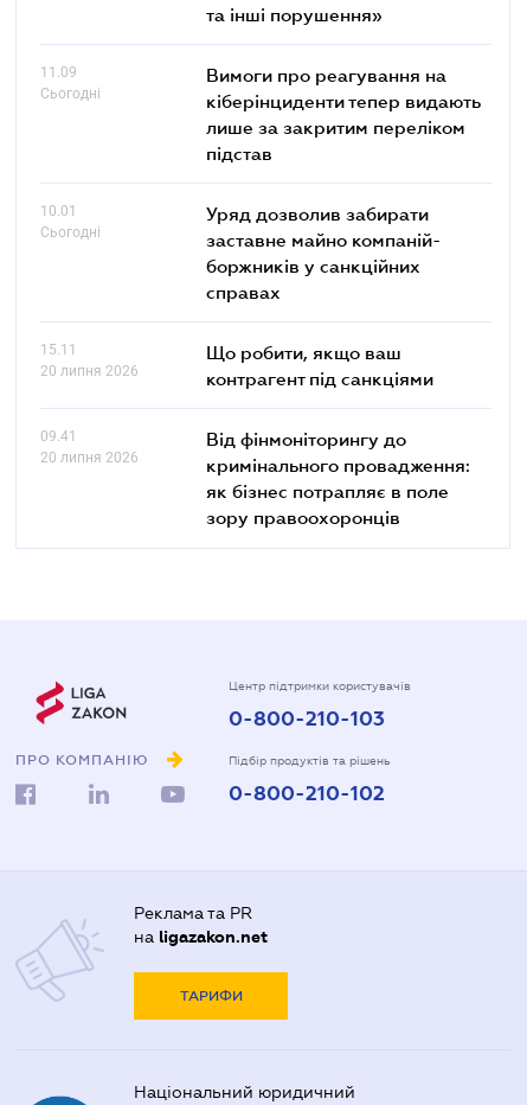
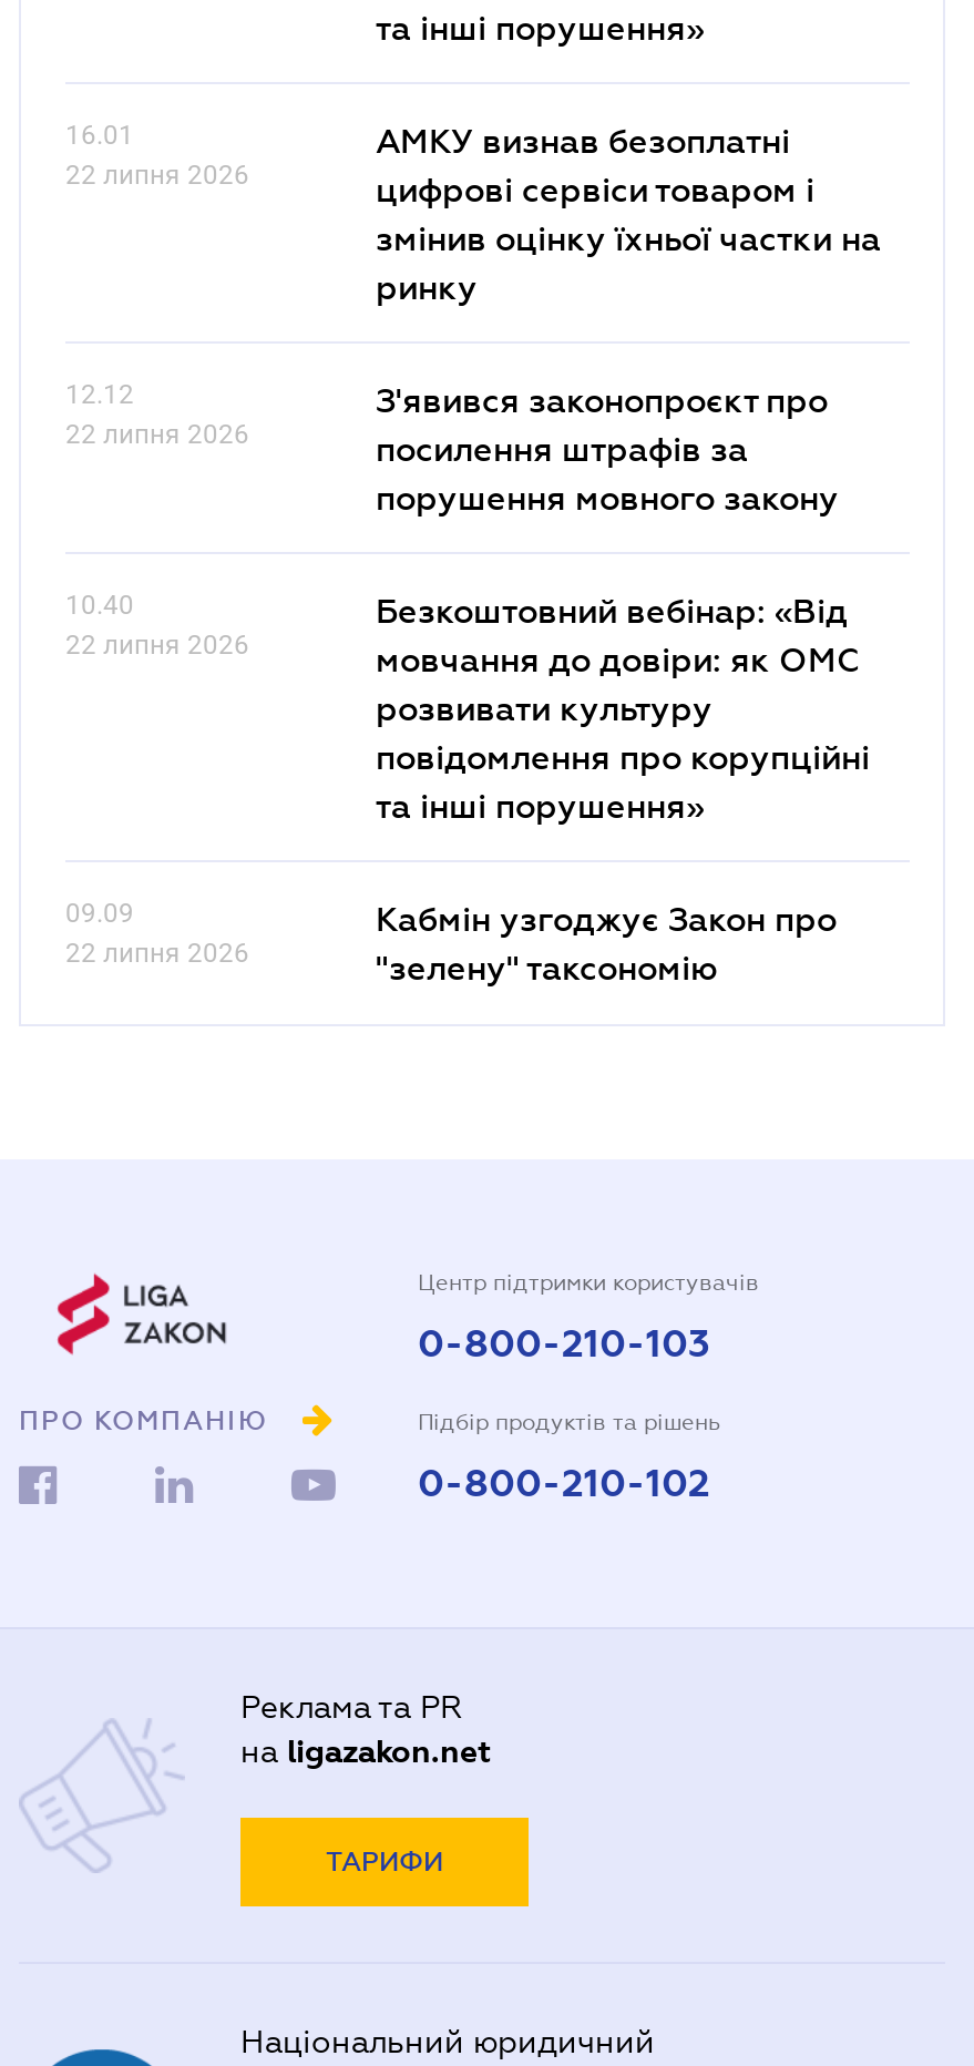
[40,64,101,102] 11.09 | Сьогодні -> [65,119,249,190] 16.01 | 22 липня 2026
[206,64,481,163] Вимоги про реагування на | кіберінциденти тепер видають | лише за закритим переліком | підстав -> [376,119,881,305] АМКУ визнав безоплатні | цифрові сервіси товаром і | змінив оцінку їхньої частки на | ринку
[40,202,101,240] 10.01 | Сьогодні -> [65,378,249,449] 12.12 | 22 липня 2026
[206,202,441,302] Уряд дозволив забирати | заставне майно компаній- | боржників у санкційних | справах -> [376,378,839,516] З'явився законопроєкт про | посилення штрафів за | порушення мовного закону
[40,341,139,379] 15.11 | 20 липня 2026 -> [65,589,249,660] 10.40 | 22 липня 2026
[206,341,433,389] Що робити, якщо ваш | контрагент під санкціями -> [376,589,870,824] Безкоштовний вебінар: «Від | мовчання до довіри: як ОМС | розвивати культуру | повідомлення про корупційні | та інші порушення»
[40,428,139,466] 09.41 | 20 липня 2026 -> [65,897,249,968] 09.09 | 22 липня 2026
[206,428,470,527] Від фінмоніторингу до | кримінального провадження: | як бізнес потрапляє в поле | зору правоохоронців -> [376,897,837,986] Кабмін узгоджує Закон про | "зелену" таксономію

